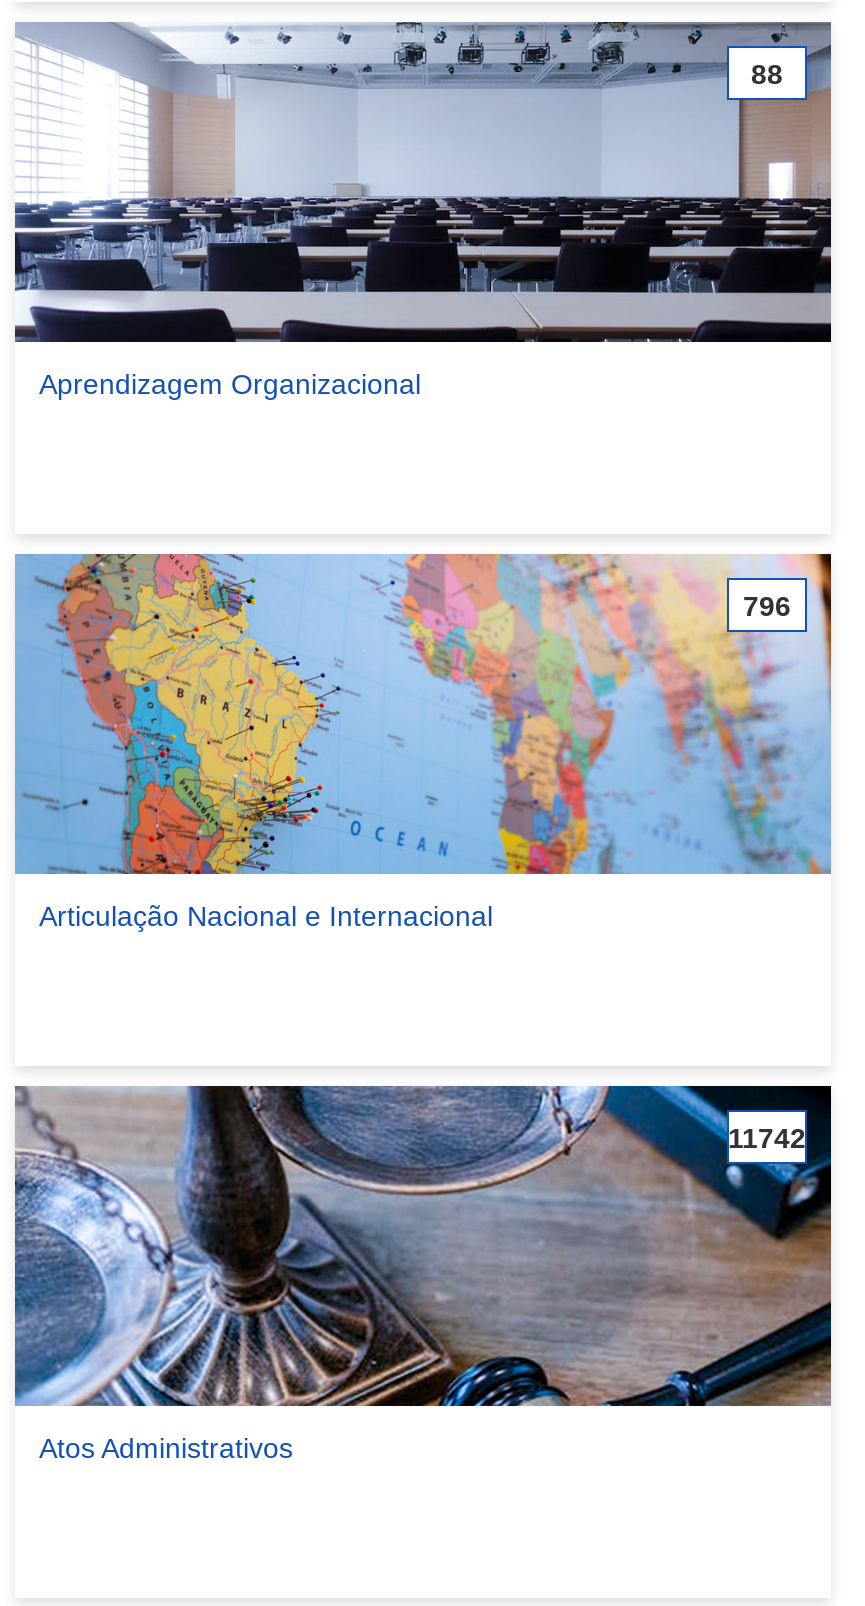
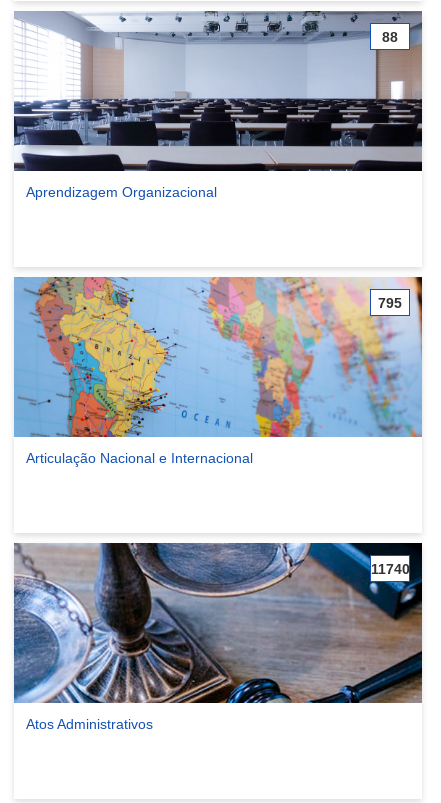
[743,589,791,621] 796 -> [378,294,402,310] 795
[728,1121,806,1153] 11742 -> [370,560,409,576] 11740

